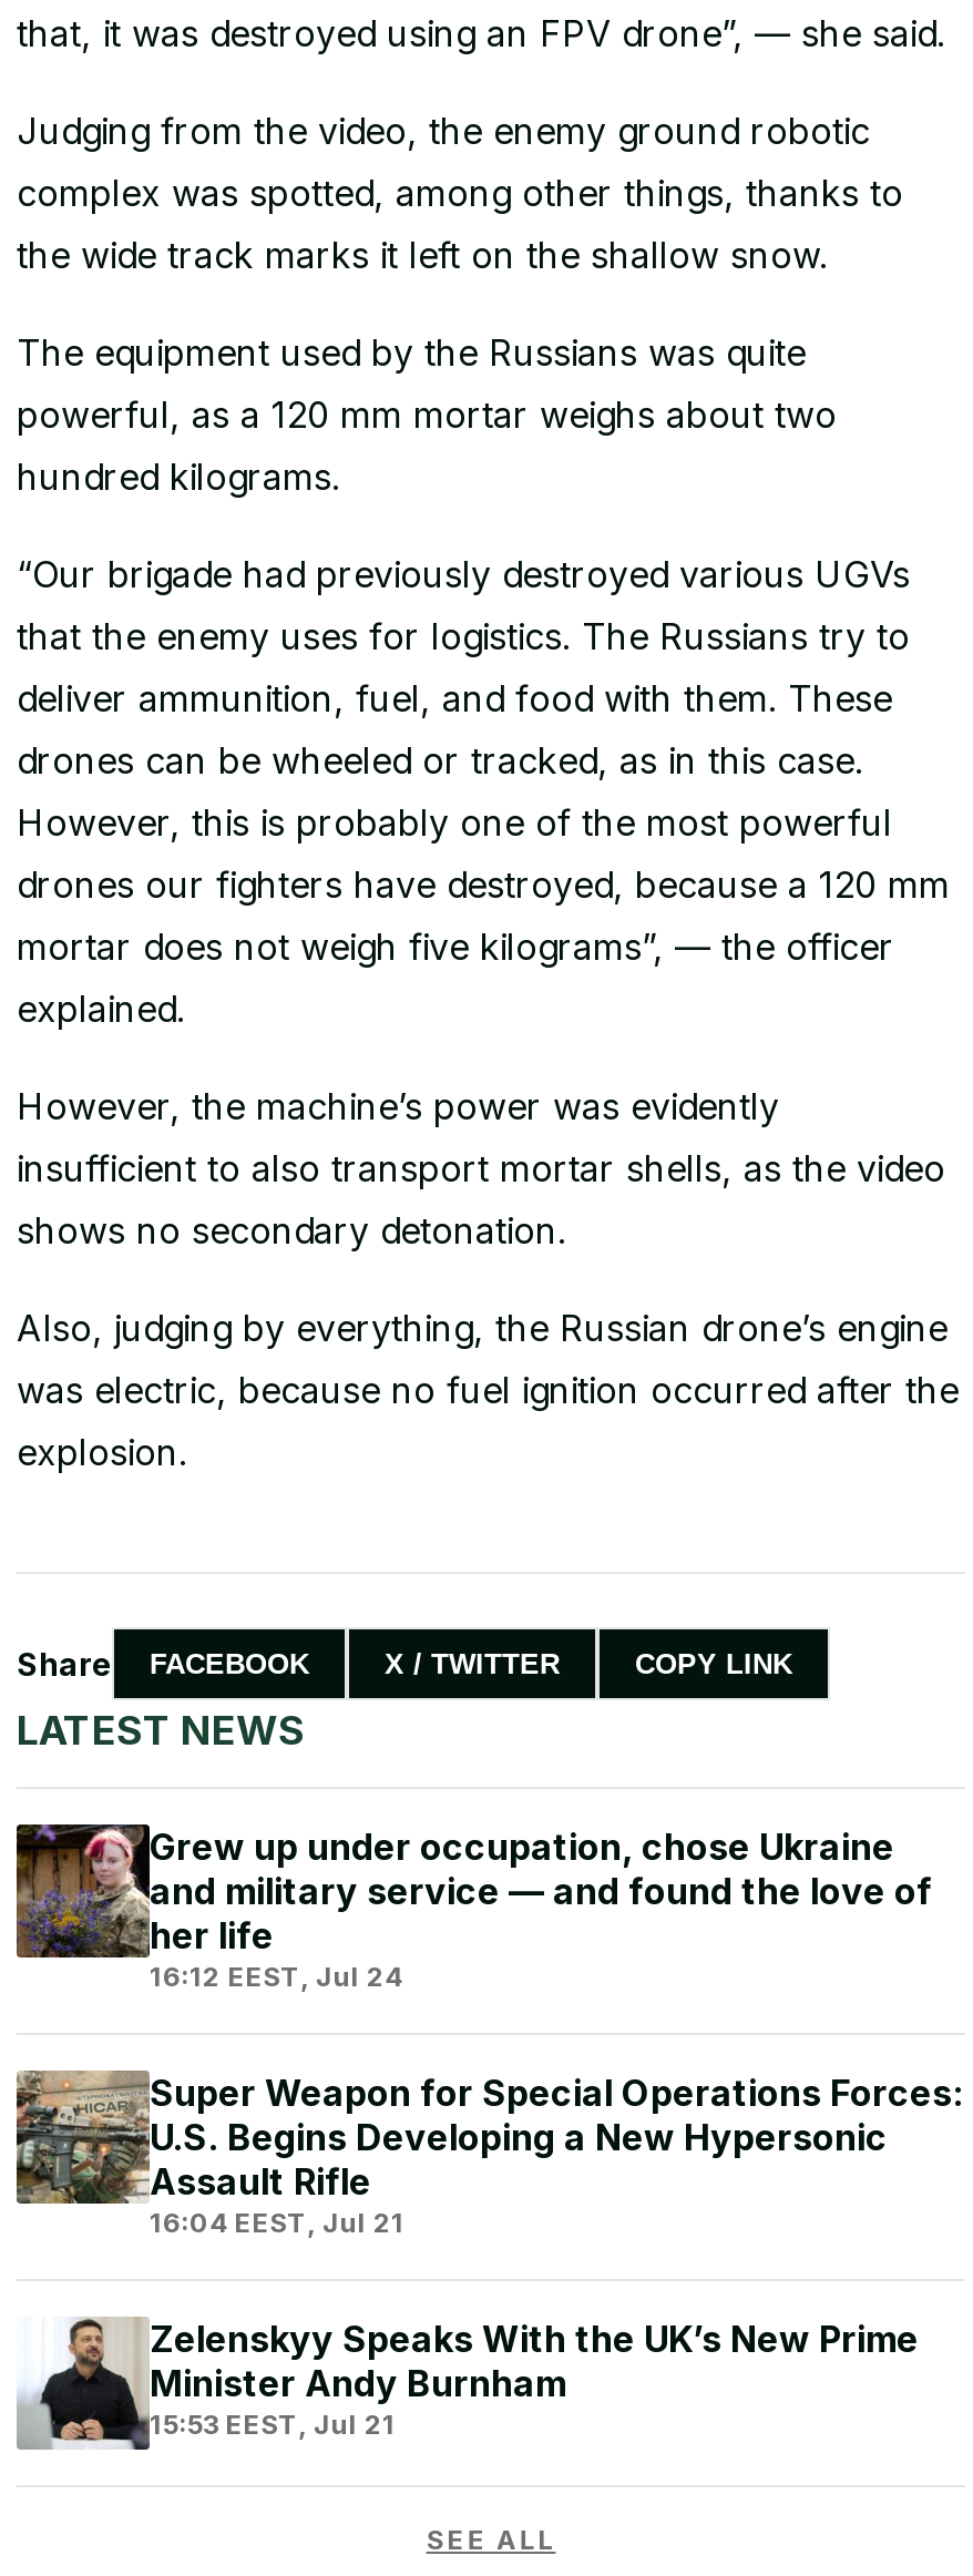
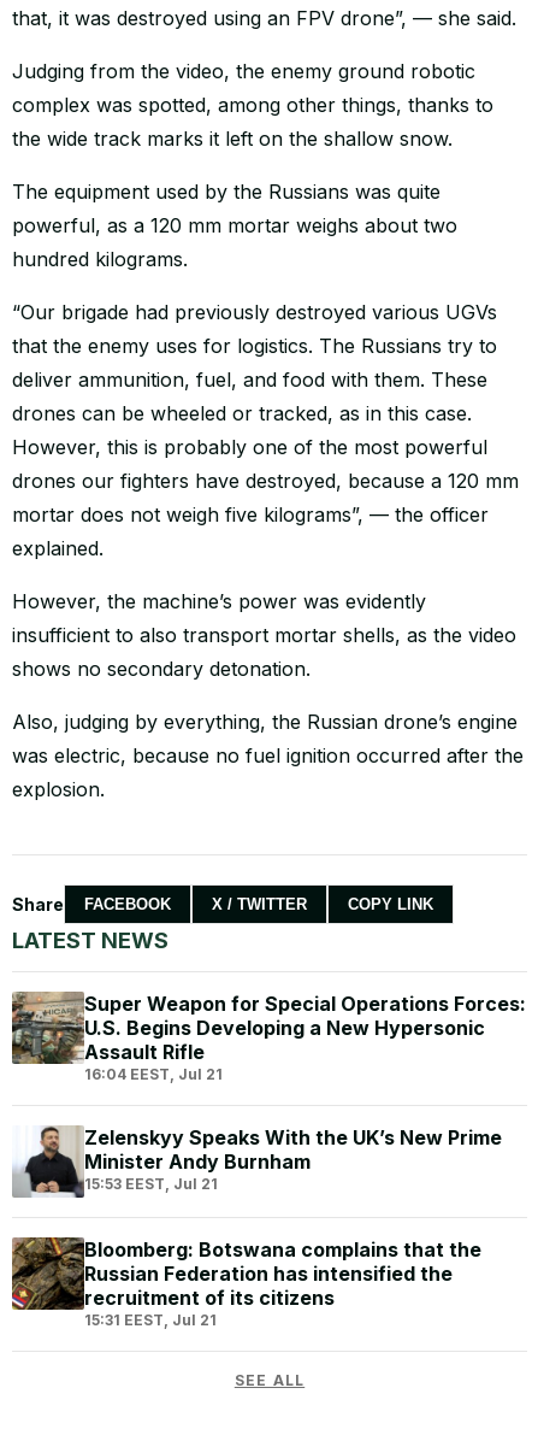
[17,1822,932,1993] [image] | Grew up under occupation, chose Ukraine | and military service — and found the love of | her life | 16:12 EEST, Jul 24 -> none
moved [12,2068,963,2441] -> [10,990,526,1193]: [image] | Super Weapon for Special Operations Forces: | U.S. Begins Developing a New Hypersonic | Assault Rifle | 16:04 EEST, Jul 21 | Zelenskyy Speaks With the UK’s New Prime | Minister Andy Burnham | 15:53 EEST, Jul 21
none -> [11,1236,481,1329] [image] | Bloomberg: Botswana complains that the | Russian Federation has intensified the | recruitment of its citizens | 15:31 EEST, Jul 21

